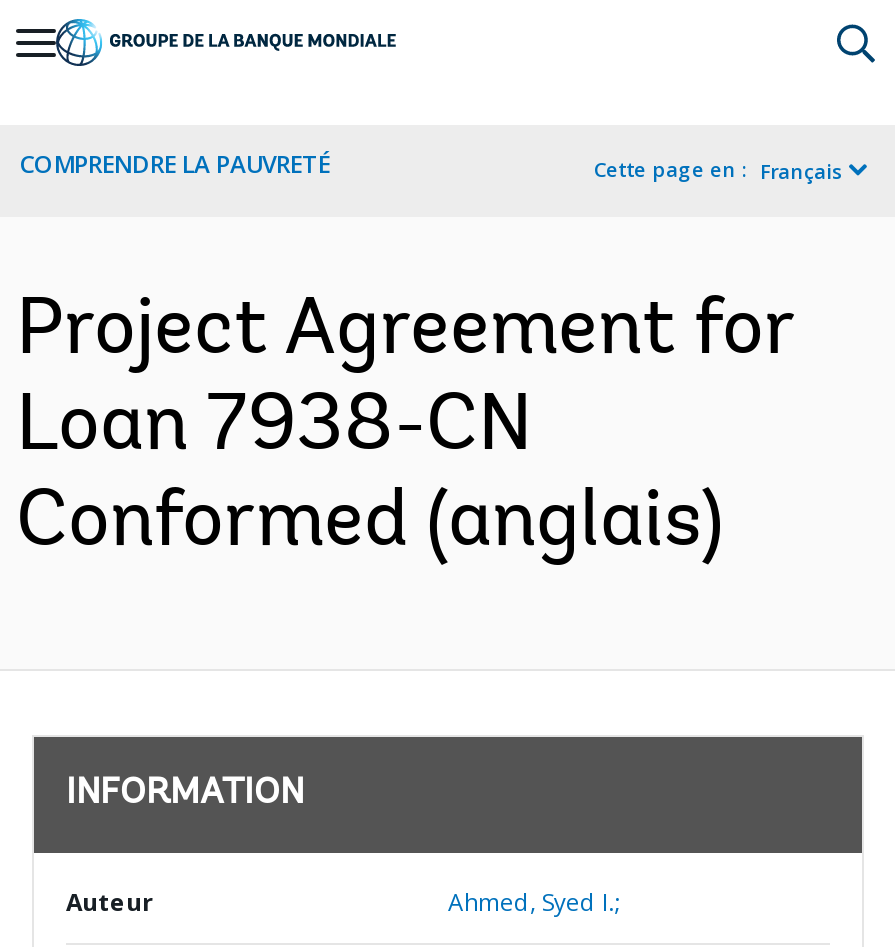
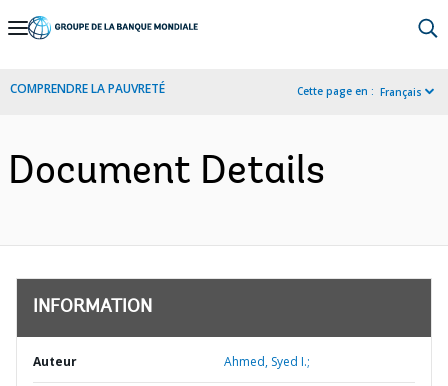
[16,293,794,565] Project Agreement for | Loan 7938-CN | Conformed (anglais) -> [8,153,325,193] Document Details

